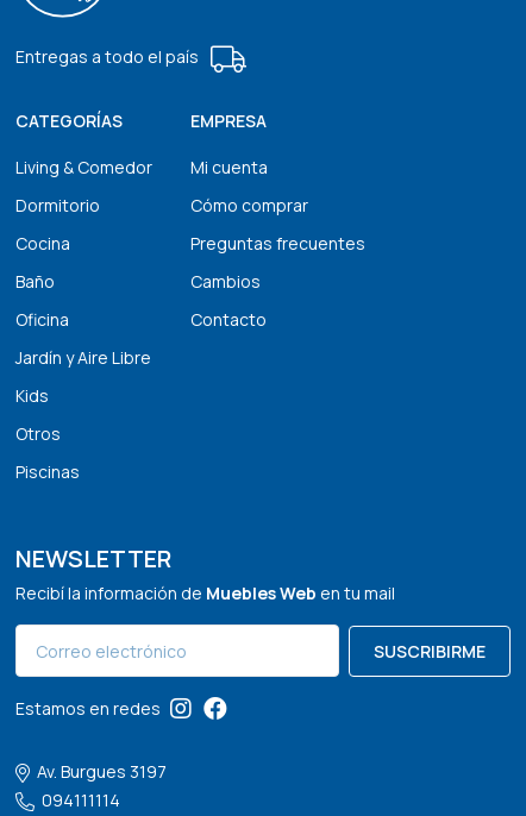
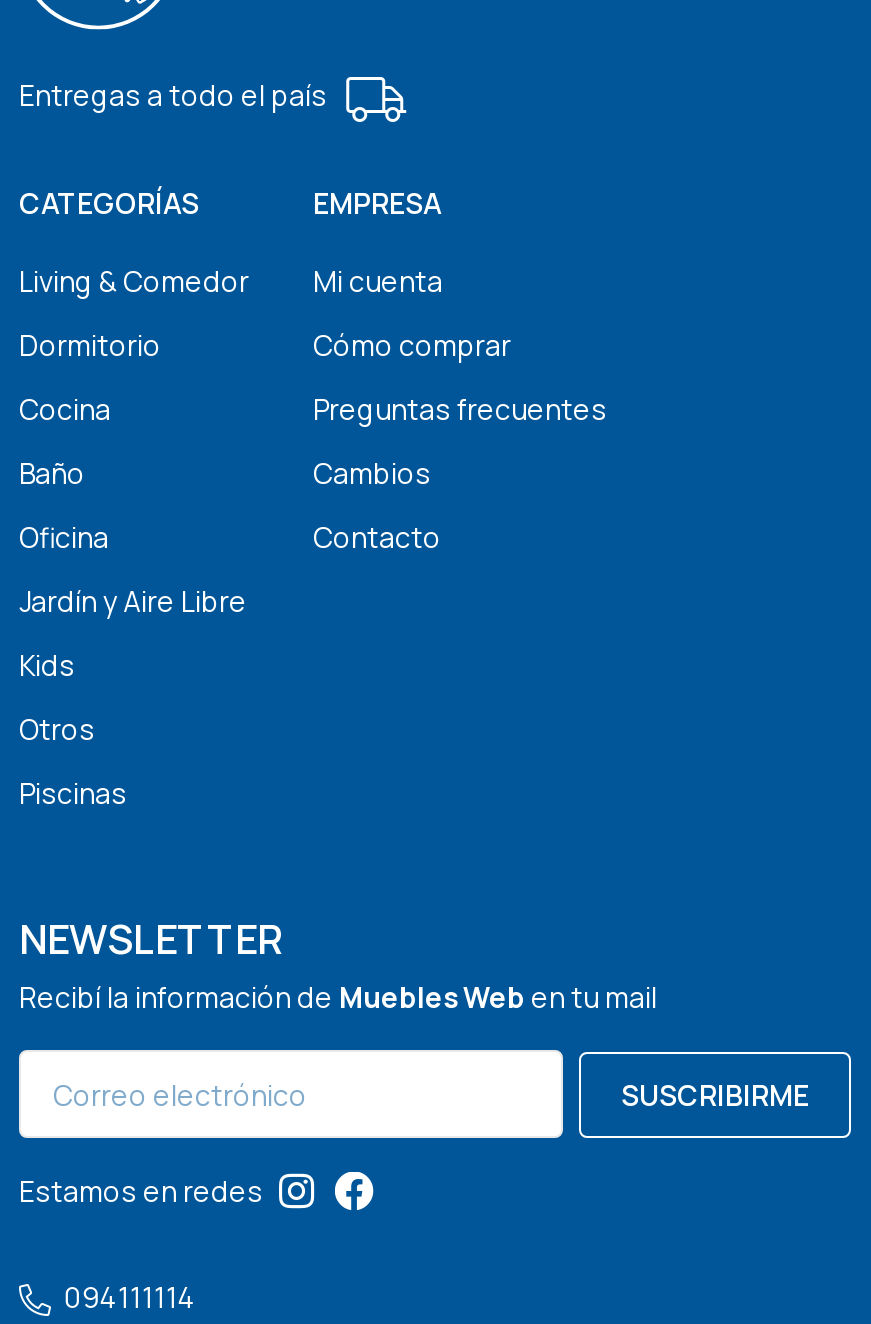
[37,760,167,783] Av. Burgues 3197 -> none

